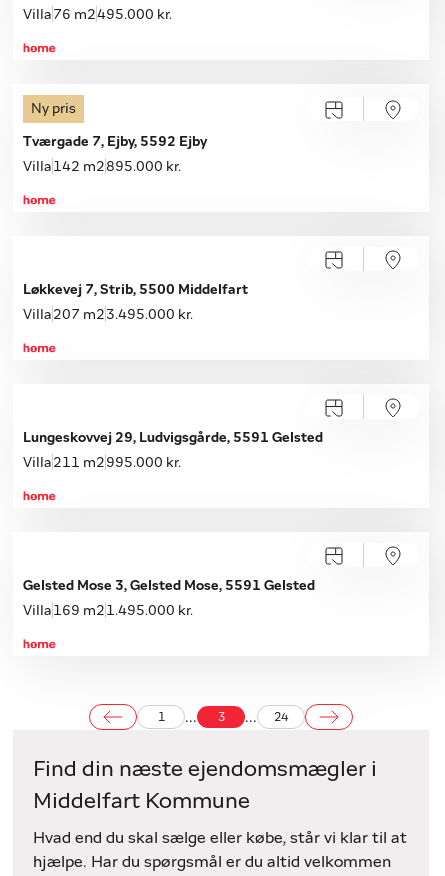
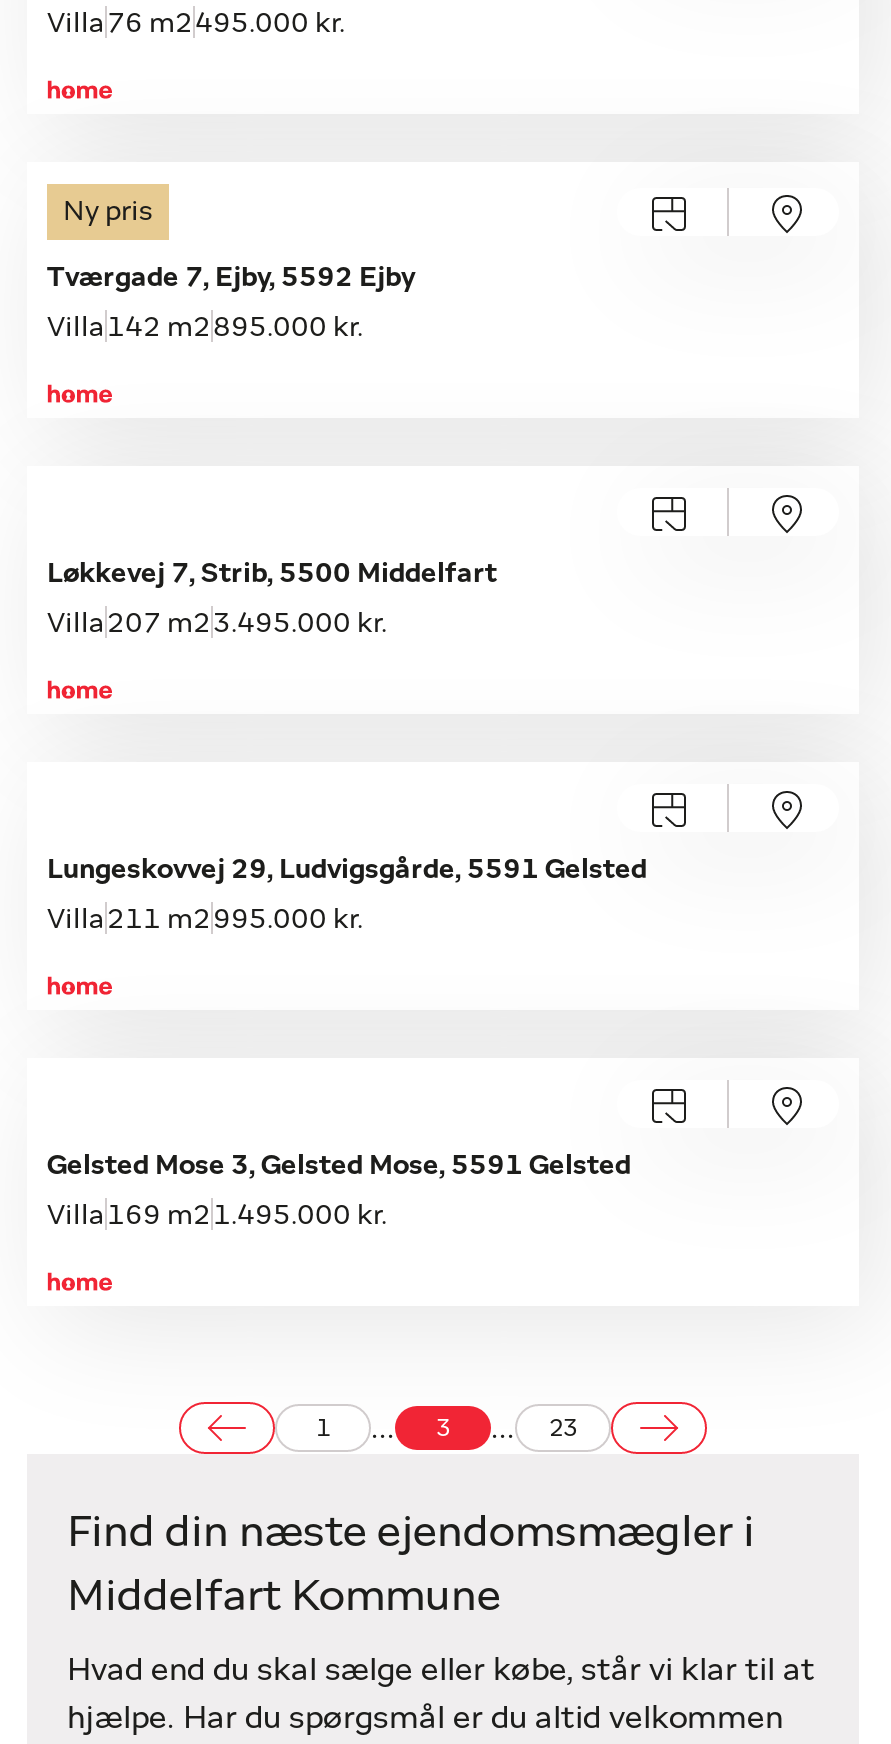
[274,711,288,723] 24 -> [549,1417,577,1441] 23

